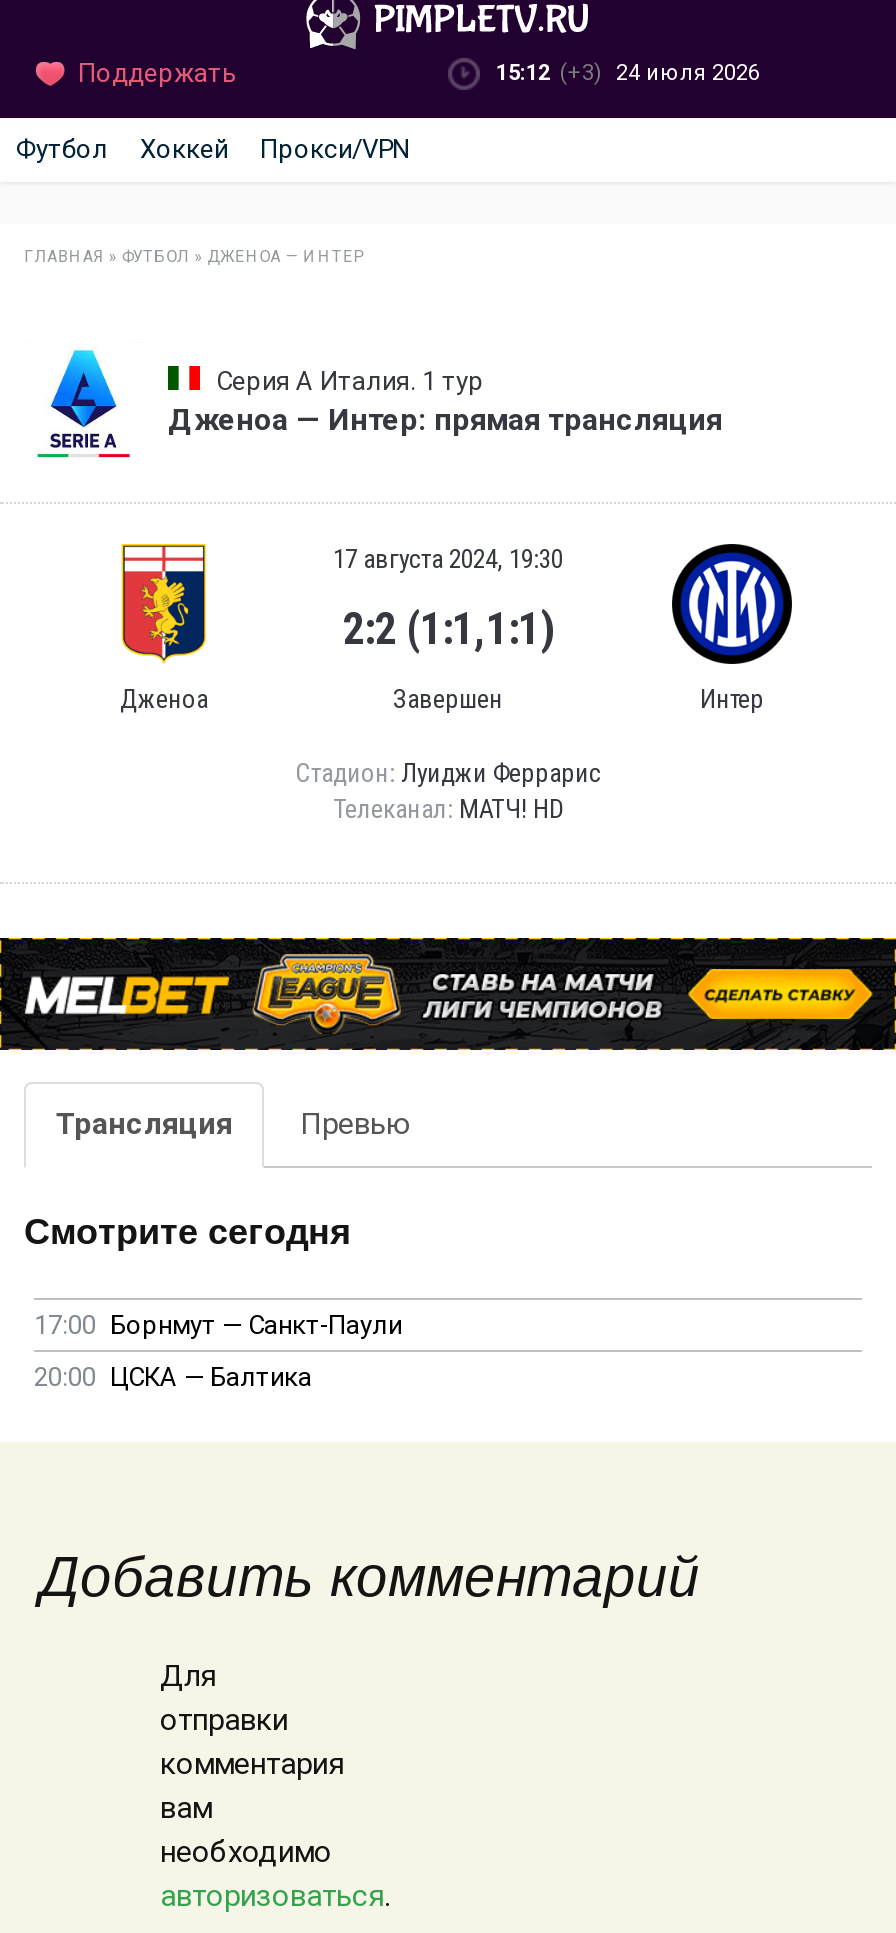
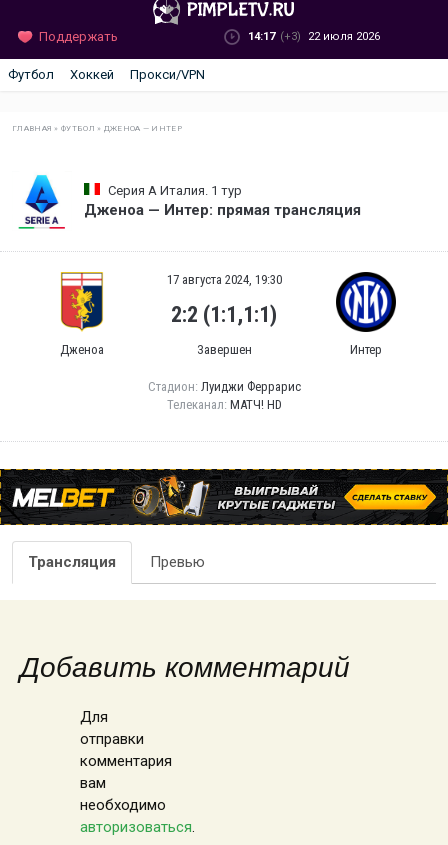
[496,60,760,86] 15:12 (+3) 24 июля 2026 -> [248,30,380,43] 14:17 (+3) 22 июля 2026
[252,952,670,1034] [image] -> [127,475,336,518] [image]
[24,1212,402,1392] Смотрите сегодня | 17:00 Борнмут — Санкт-Паули | 20:00 ЦСКА — Балтика -> none

